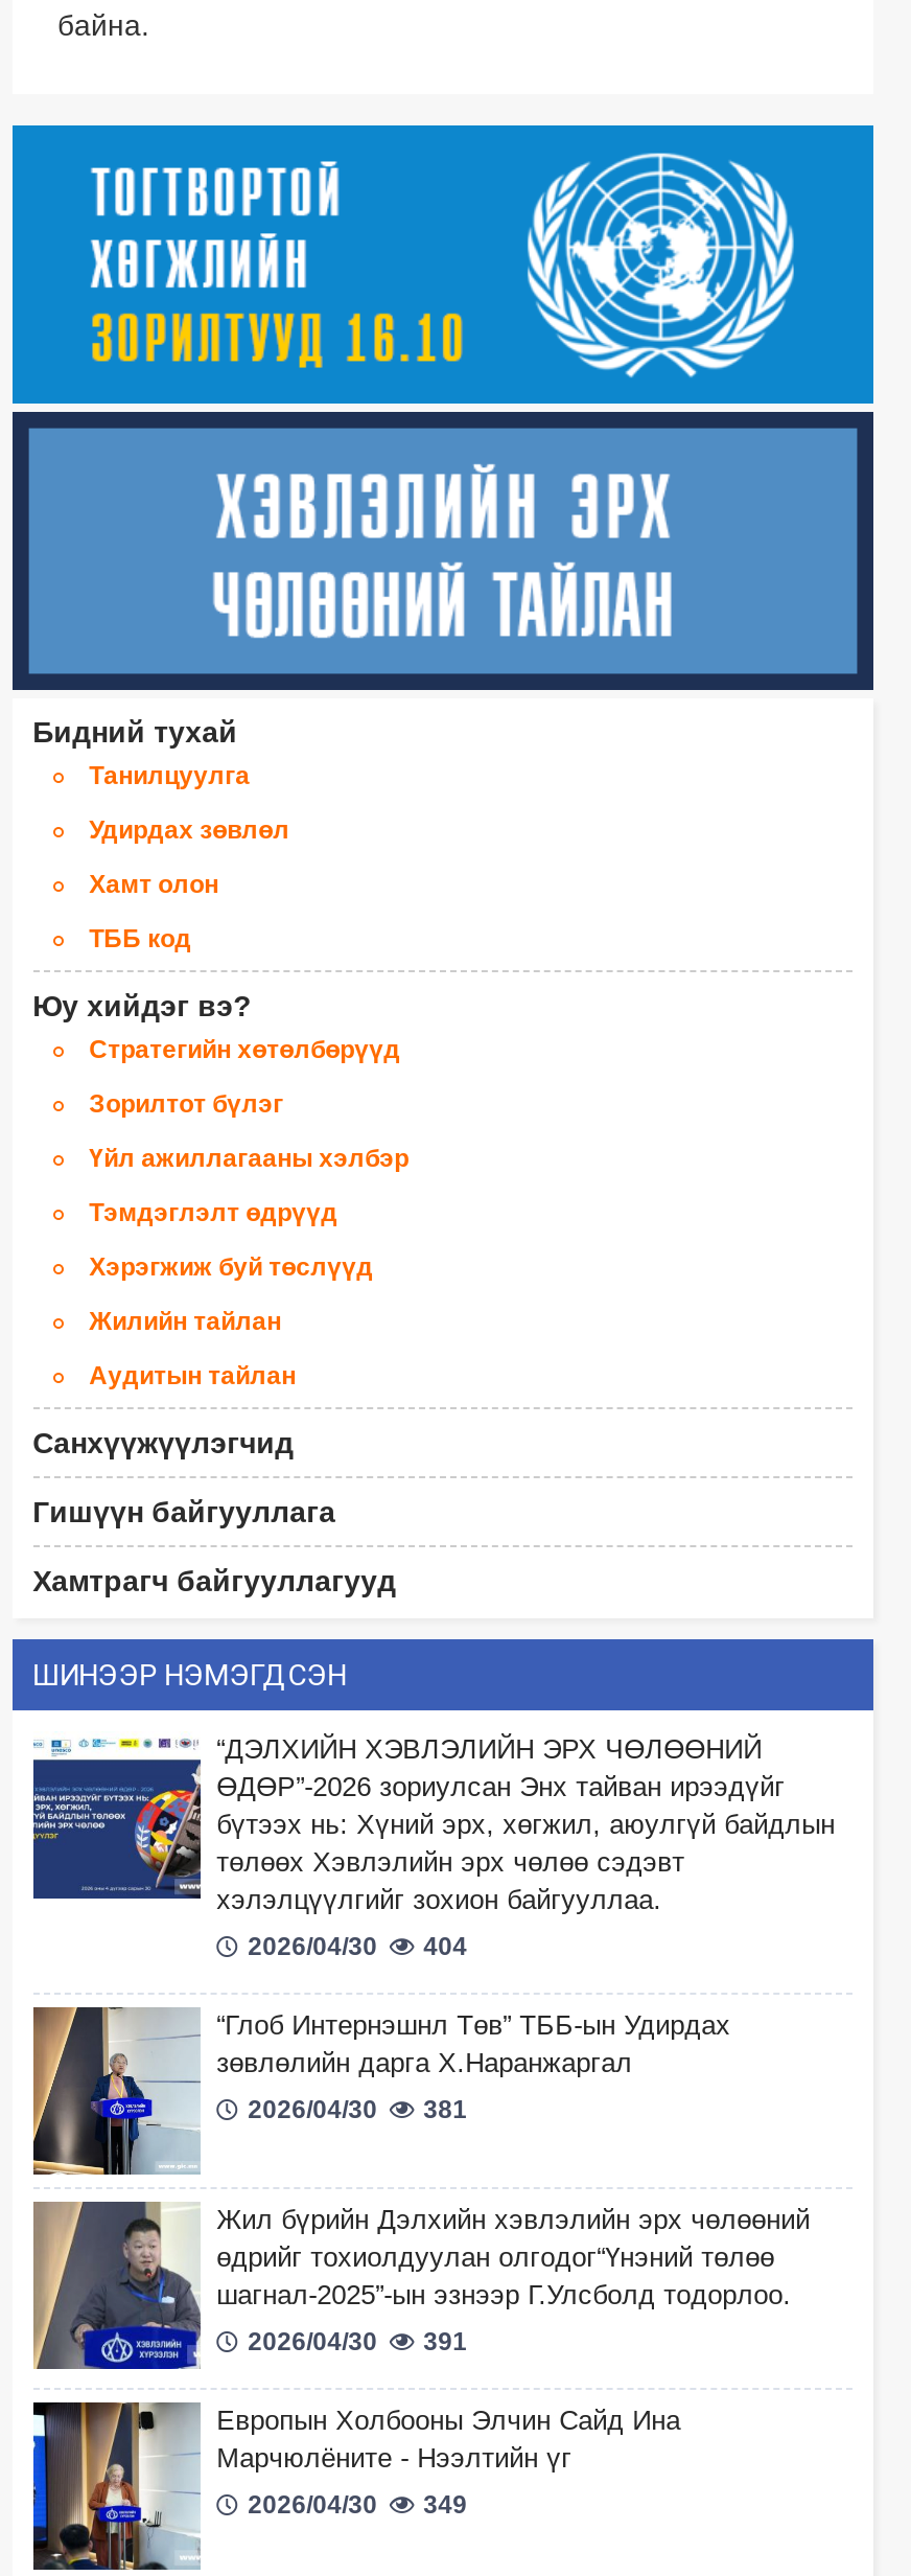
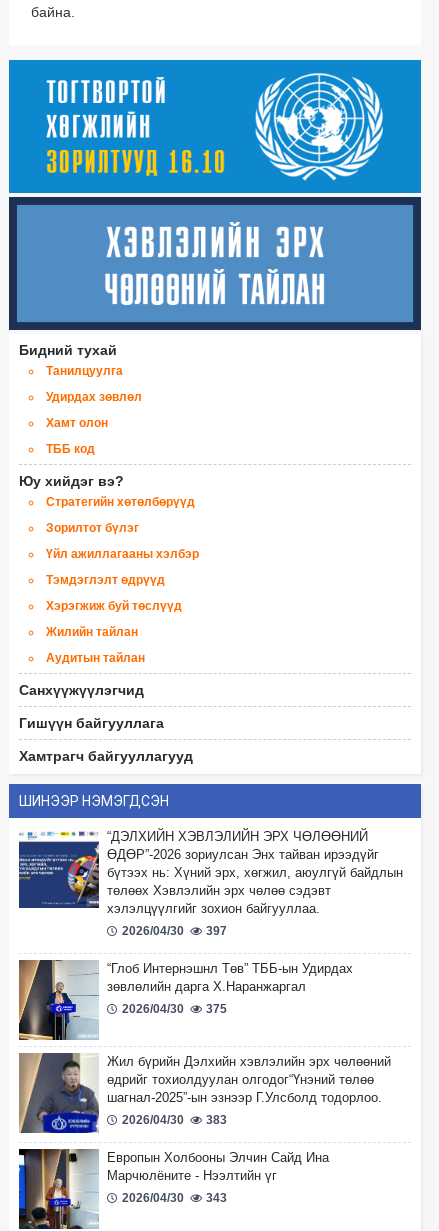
[248,1932,467,1961] 2026/04/30 404 -> [122,924,227,938] 2026/04/30 397
[248,2095,467,2124] 2026/04/30 381 -> [122,1002,227,1016] 2026/04/30 375
[248,2327,467,2356] 2026/04/30 391 -> [122,1113,227,1127] 2026/04/30 383
[248,2490,467,2519] 2026/04/30 349 -> [122,1191,227,1205] 2026/04/30 343

